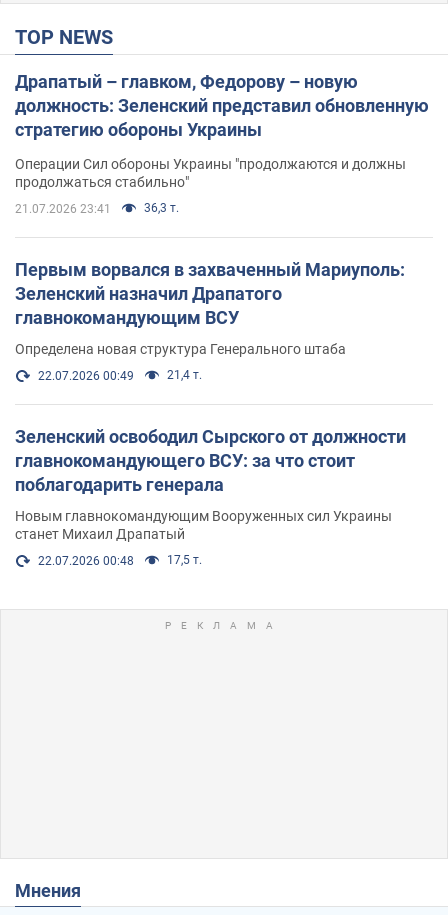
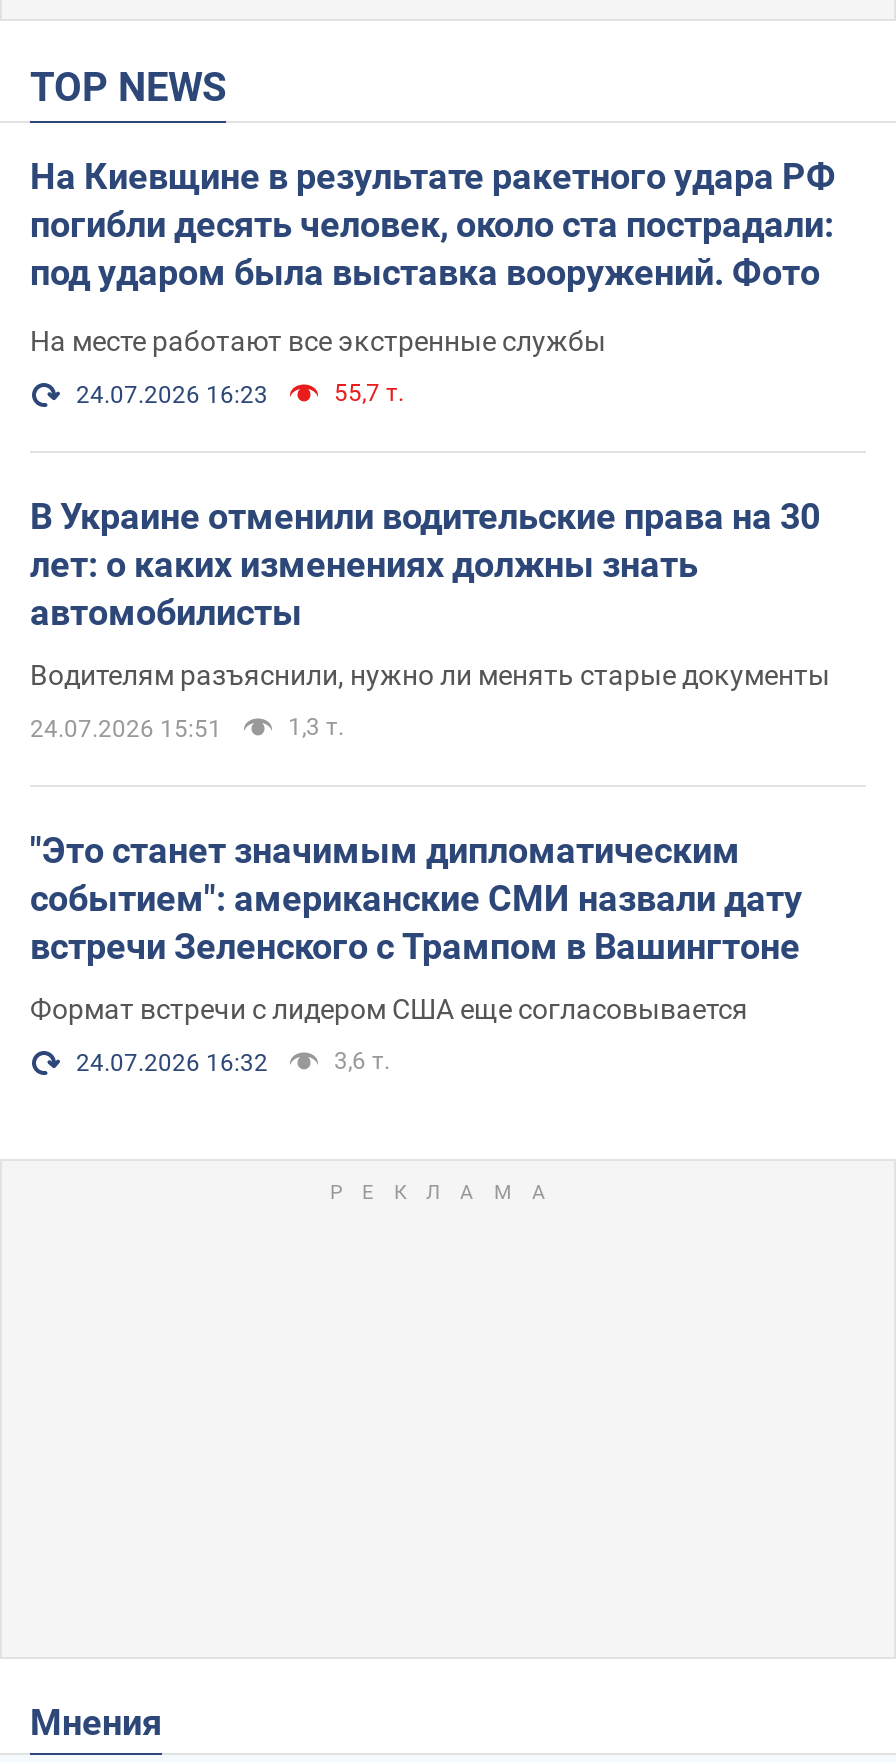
[15,71,429,140] Драпатый – главком, Федорову – новую | должность: Зеленский представил обновленную | стратегию обороны Украины -> [30,154,836,292] На Киевщине в результате ракетного удара РФ | погибли десять человек, около ста пострадали: | под ударом была выставка вооружений. Фото
[15,156,406,190] Операции Сил обороны Украины "продолжаются и должны | продолжаться стабильно" -> [30,324,606,356] На месте работают все экстренные службы
[15,201,179,216] 21.07.2026 23:41 | 36,3 т. -> [76,378,404,408] 24.07.2026 16:23 | 55,7 т.
[15,259,405,328] Первым ворвался в захваченный Мариуполь: | Зеленский назначил Драпатого | главнокомандующим ВСУ -> [30,494,820,632] В Украине отменили водительские права на 30 | лет: о каких изменениях должны знать | автомобилисты
[15,341,346,357] Определена новая структура Генерального штаба -> [30,658,830,690] Водителям разъяснили, нужно ли менять старые документы
[38,368,202,383] 22.07.2026 00:49 | 21,4 т. -> [30,712,344,742] 24.07.2026 15:51 | 1,3 т.
[15,426,406,495] Зеленский освободил Сырского от должности | главнокомандующего ВСУ: за что стоит | поблагодарить генерала -> [30,828,802,966] "Это станет значимым дипломатическим | событием": американские СМИ назвали дату | встречи Зеленского с Трампом в Вашингтоне
[15,508,392,542] Новым главнокомандующим Вооруженных сил Украины | станет Михаил Драпатый -> [30,992,748,1024] Формат встречи с лидером США еще согласовывается
[38,553,202,568] 22.07.2026 00:48 | 17,5 т. -> [76,1046,390,1076] 24.07.2026 16:32 | 3,6 т.

